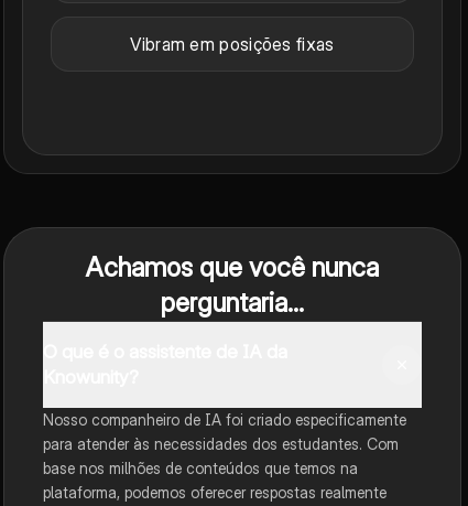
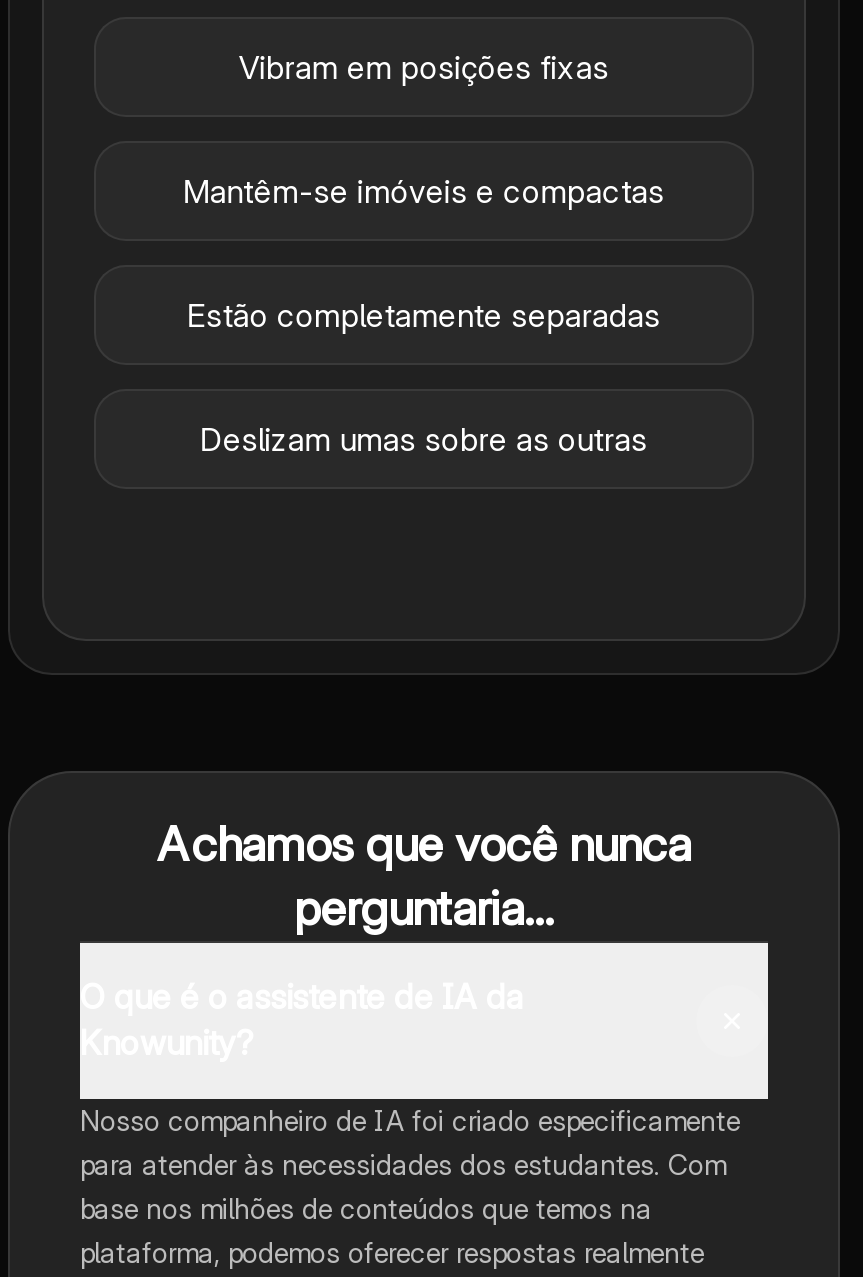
none -> [183,172,665,460] Mantêm-se imóveis e compactas | Estão completamente separadas | Deslizam umas sobre as outras

